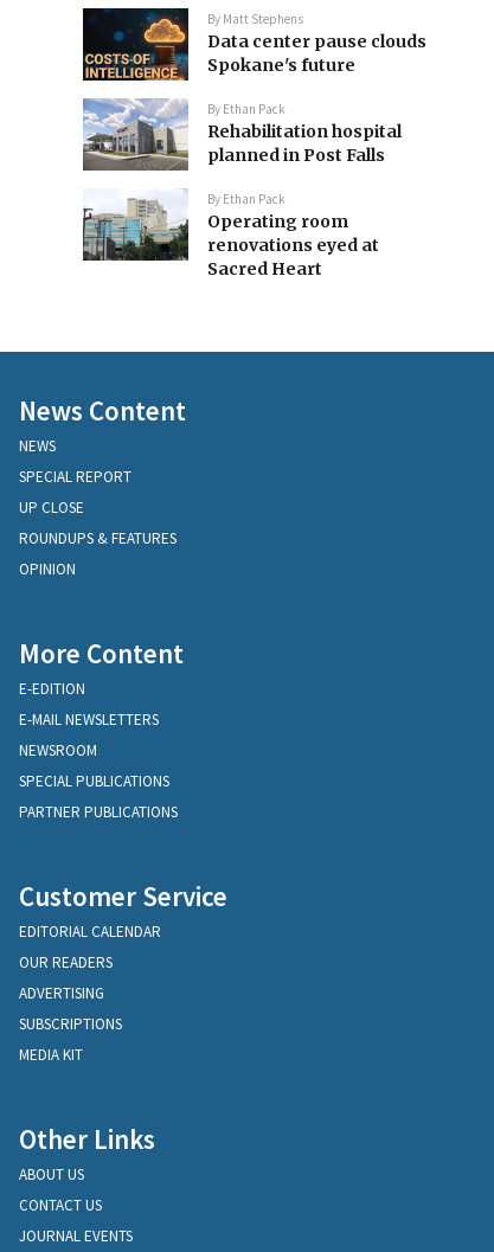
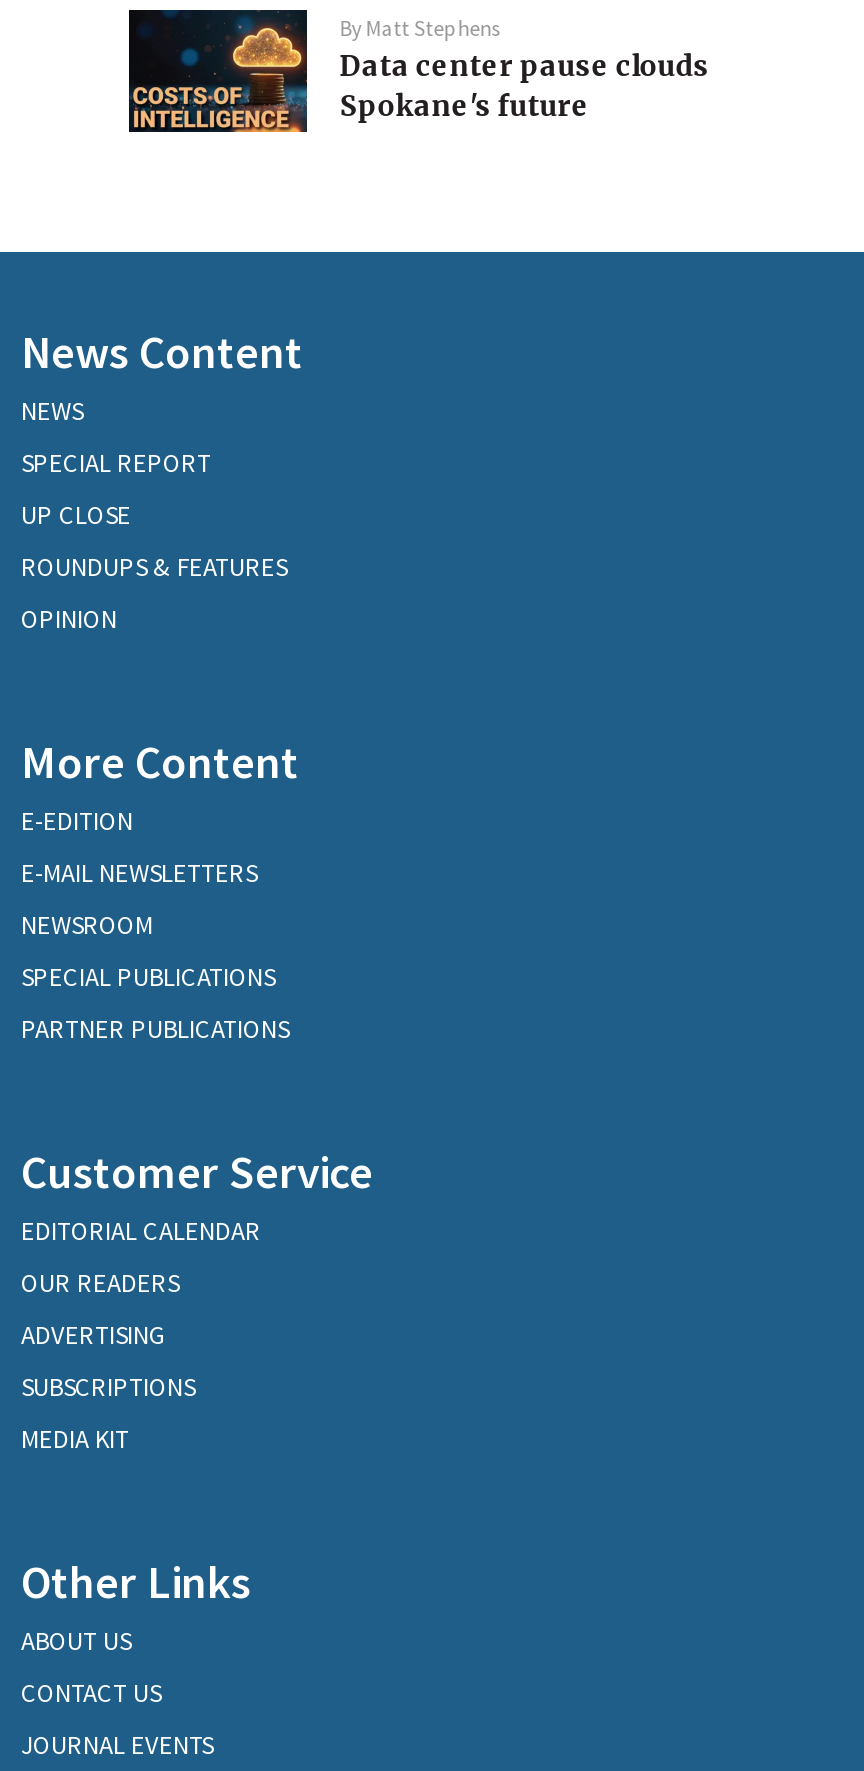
[82,97,402,279] [image] | By Ethan Pack | Rehabilitation hospital | planned in Post Falls | By Ethan Pack | Operating room | renovations eyed at | Sacred Heart -> none
[82,188,190,281] [image] -> none

